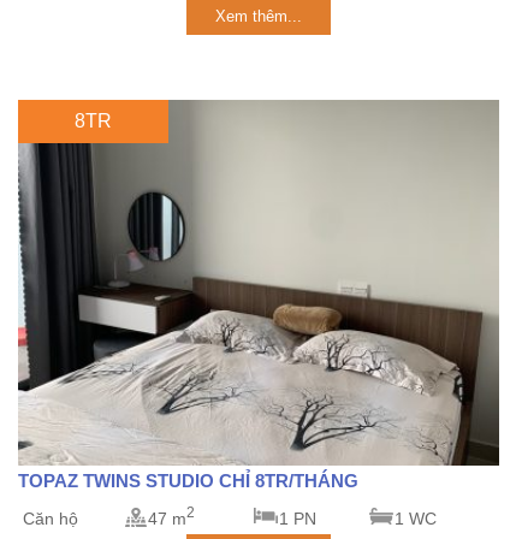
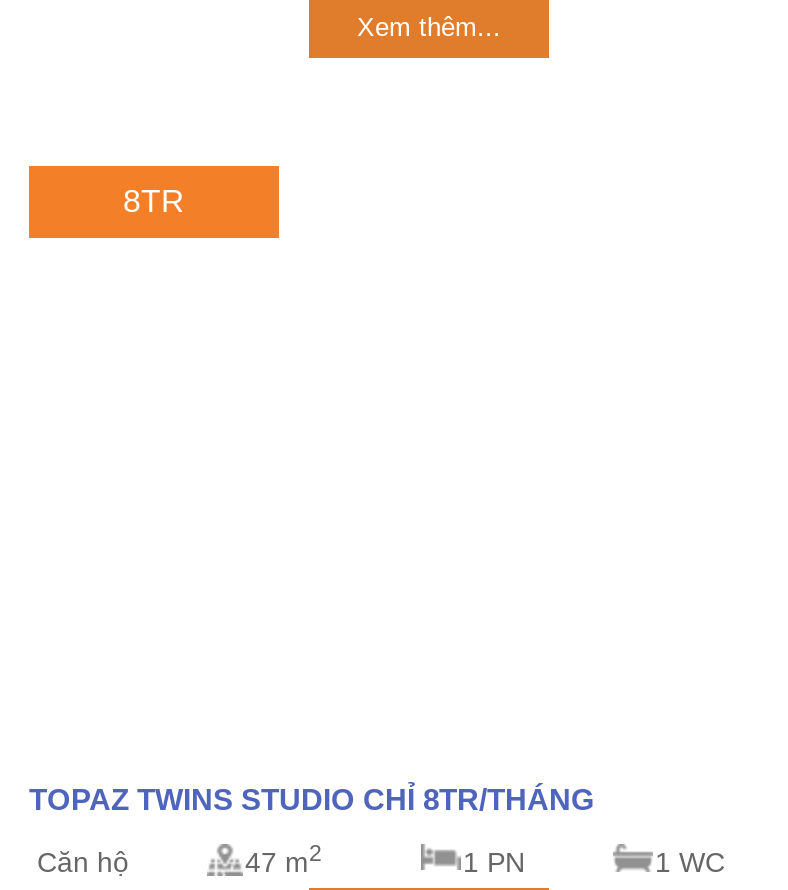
[17,99,500,467] [image] -> none

